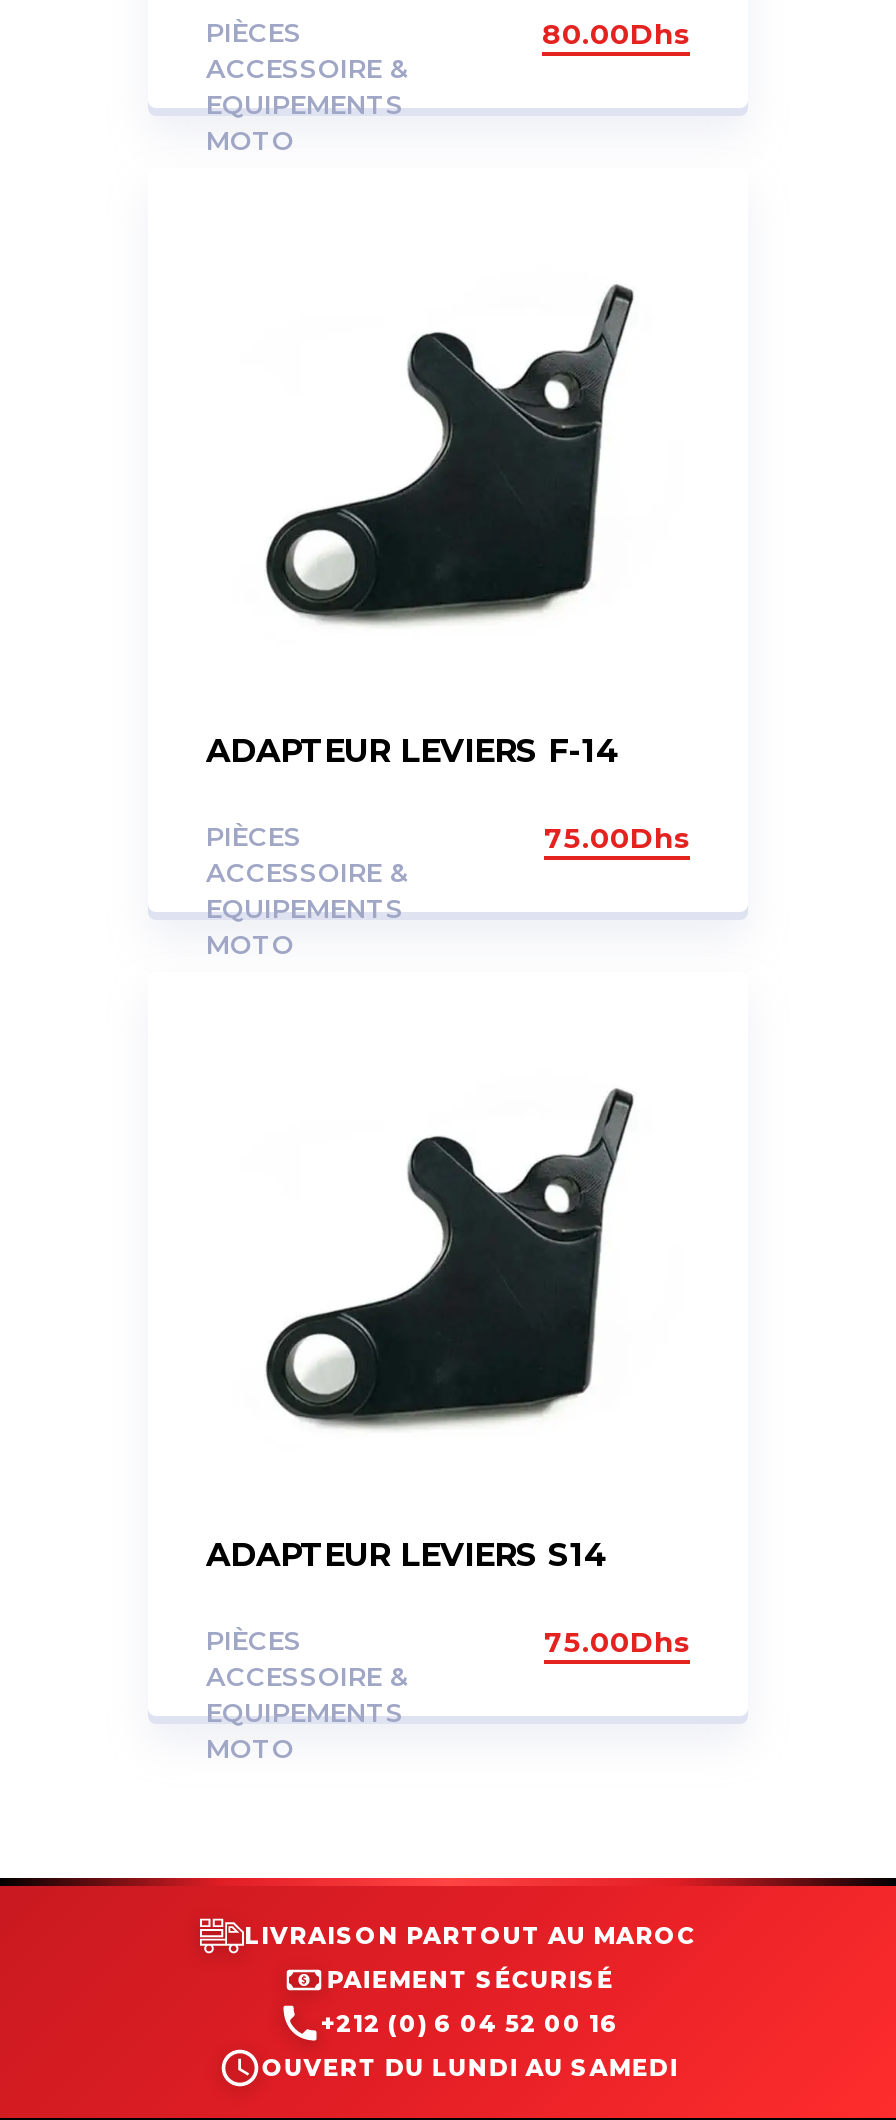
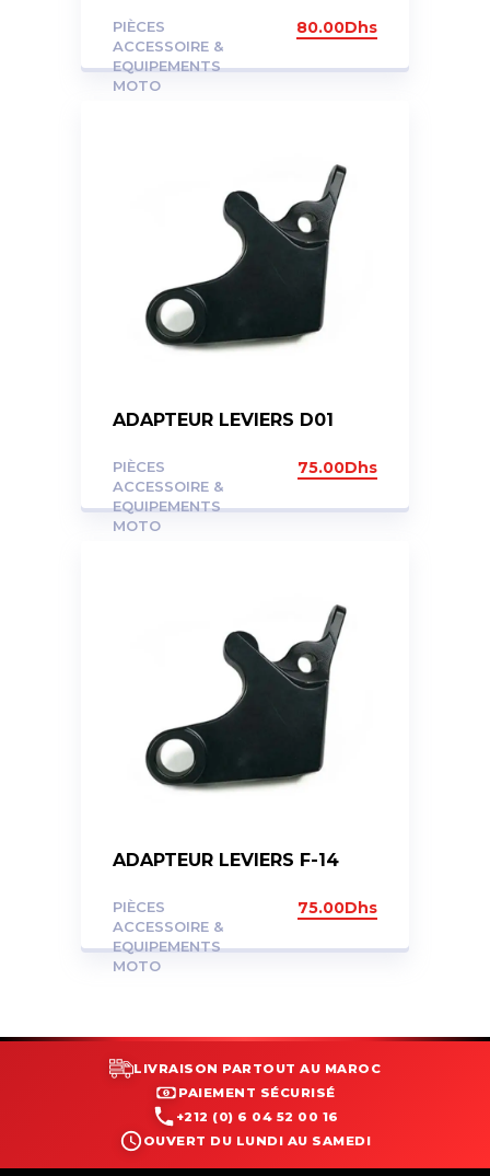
none -> [113,410,334,430] ADAPTEUR LEVIERS D01
moved [206,732,620,770] -> [113,850,339,871]: ADAPTEUR LEVIERS F-14
[206,1536,608,1574] ADAPTEUR LEVIERS S14 -> none

